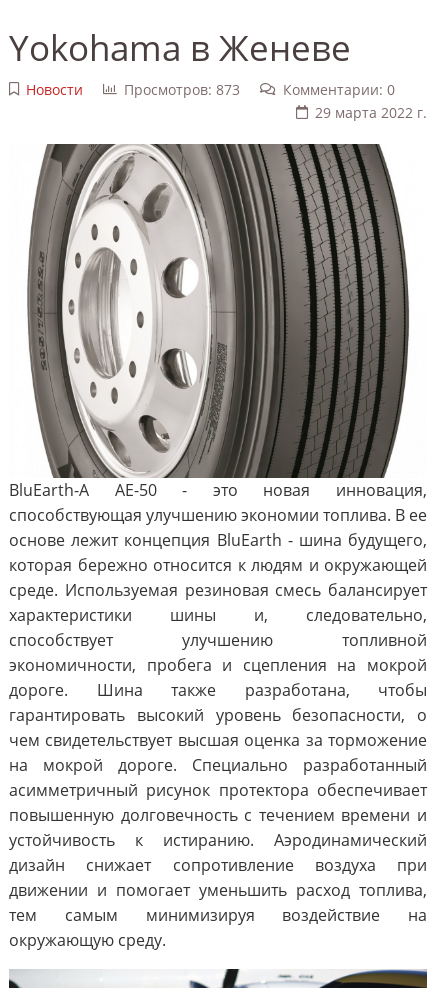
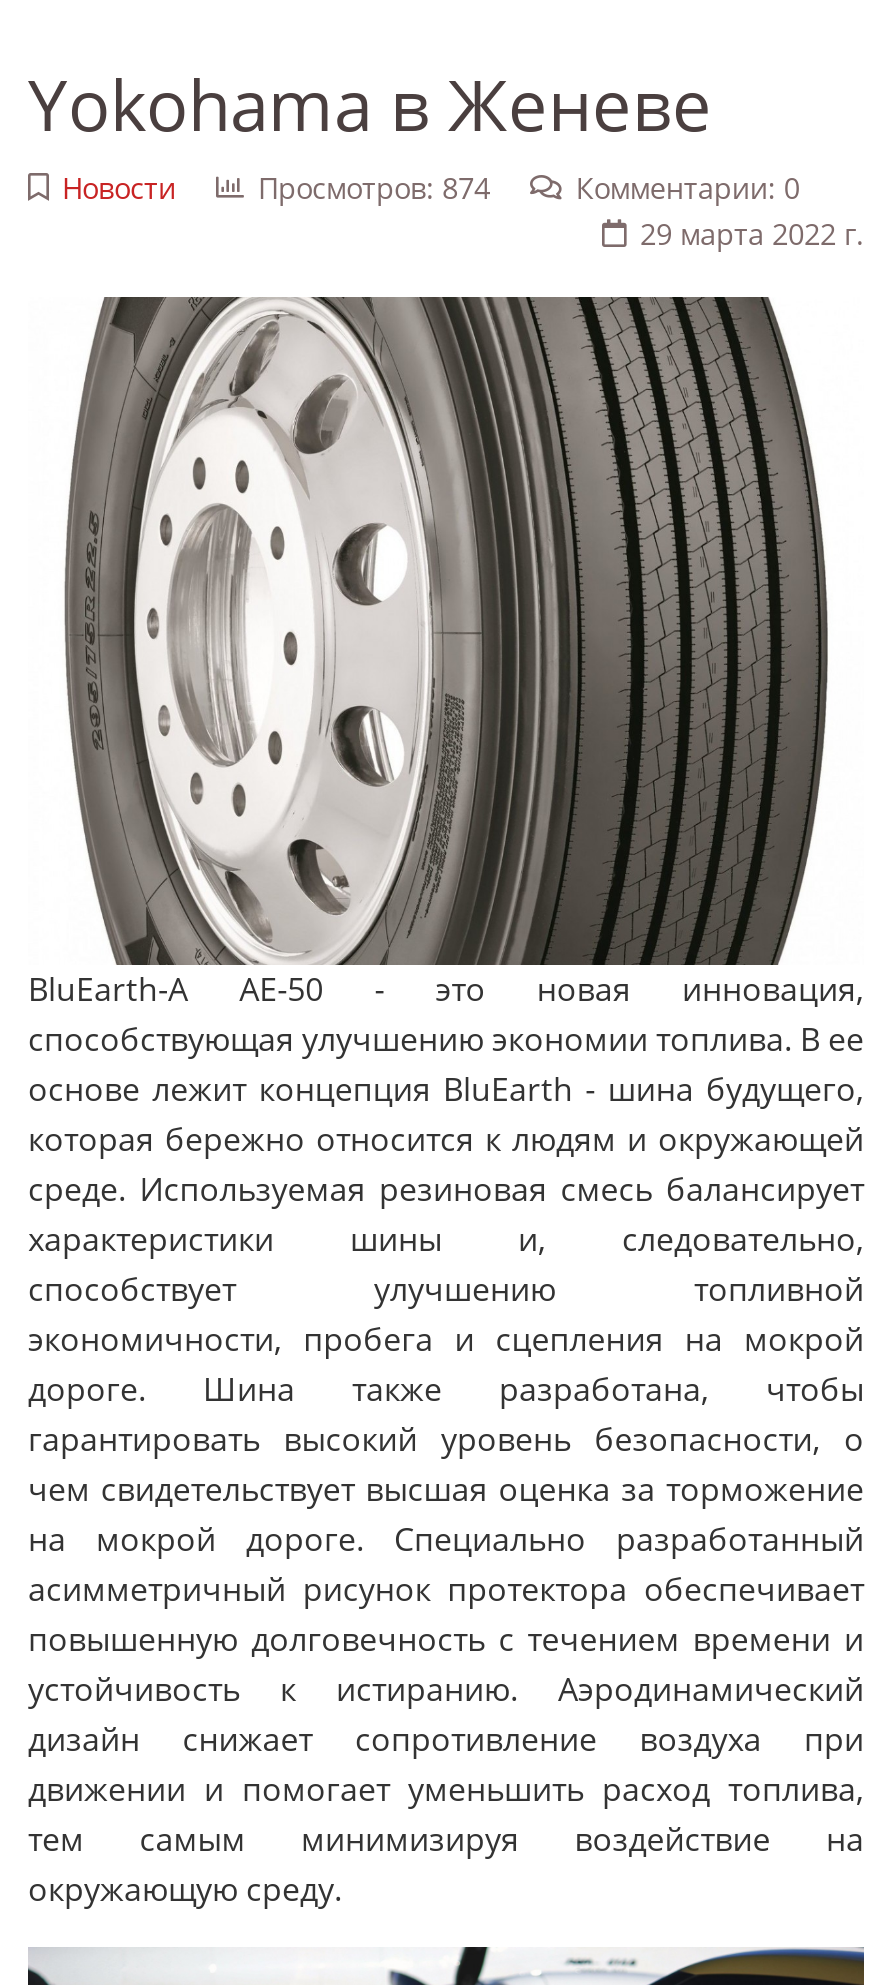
[124,80,240,99] Просмотров: 873 -> [258,169,490,207] Просмотров: 874

